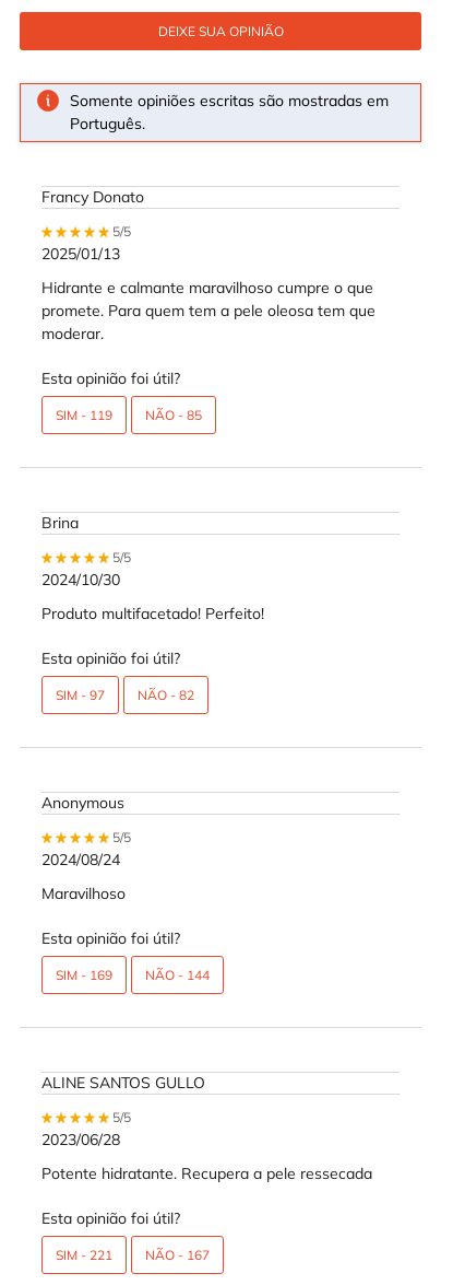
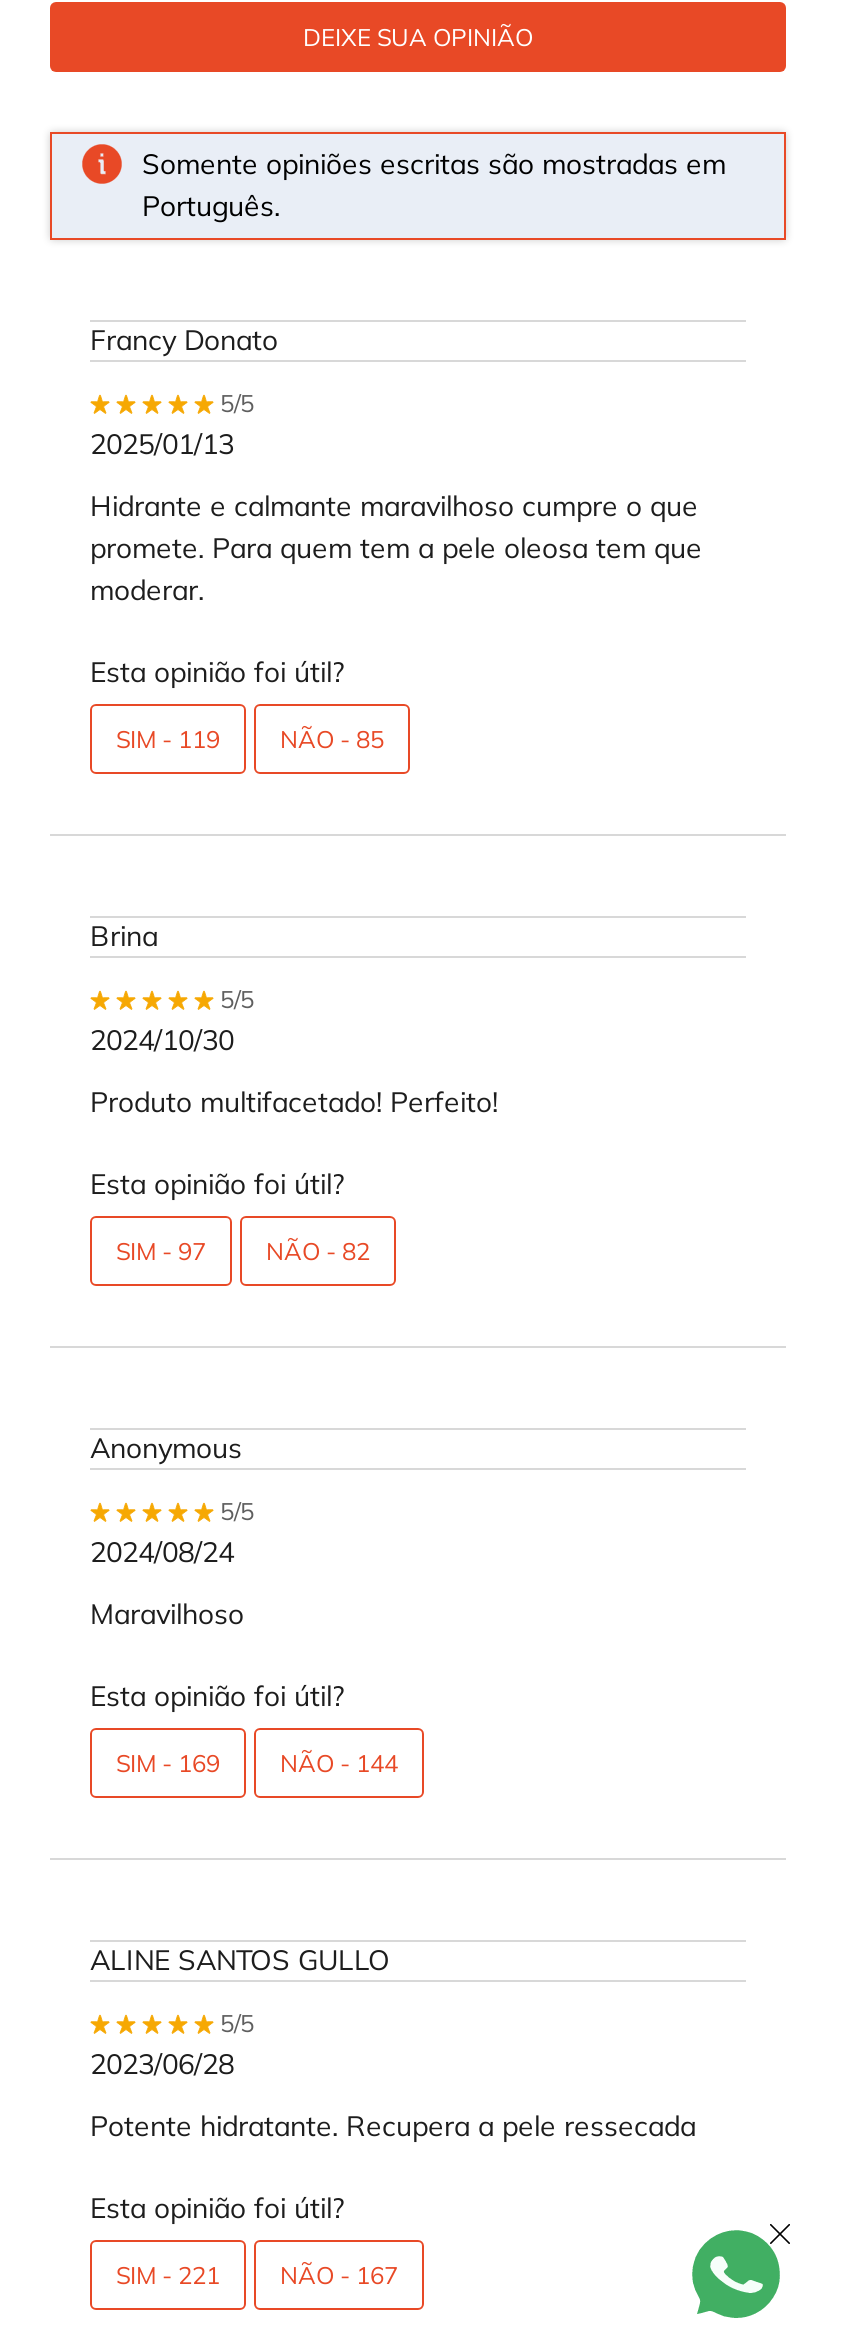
none -> [690,2224,790,2320] [image]

